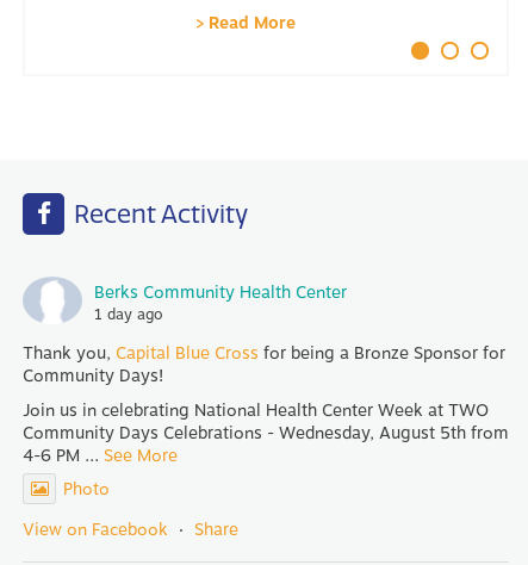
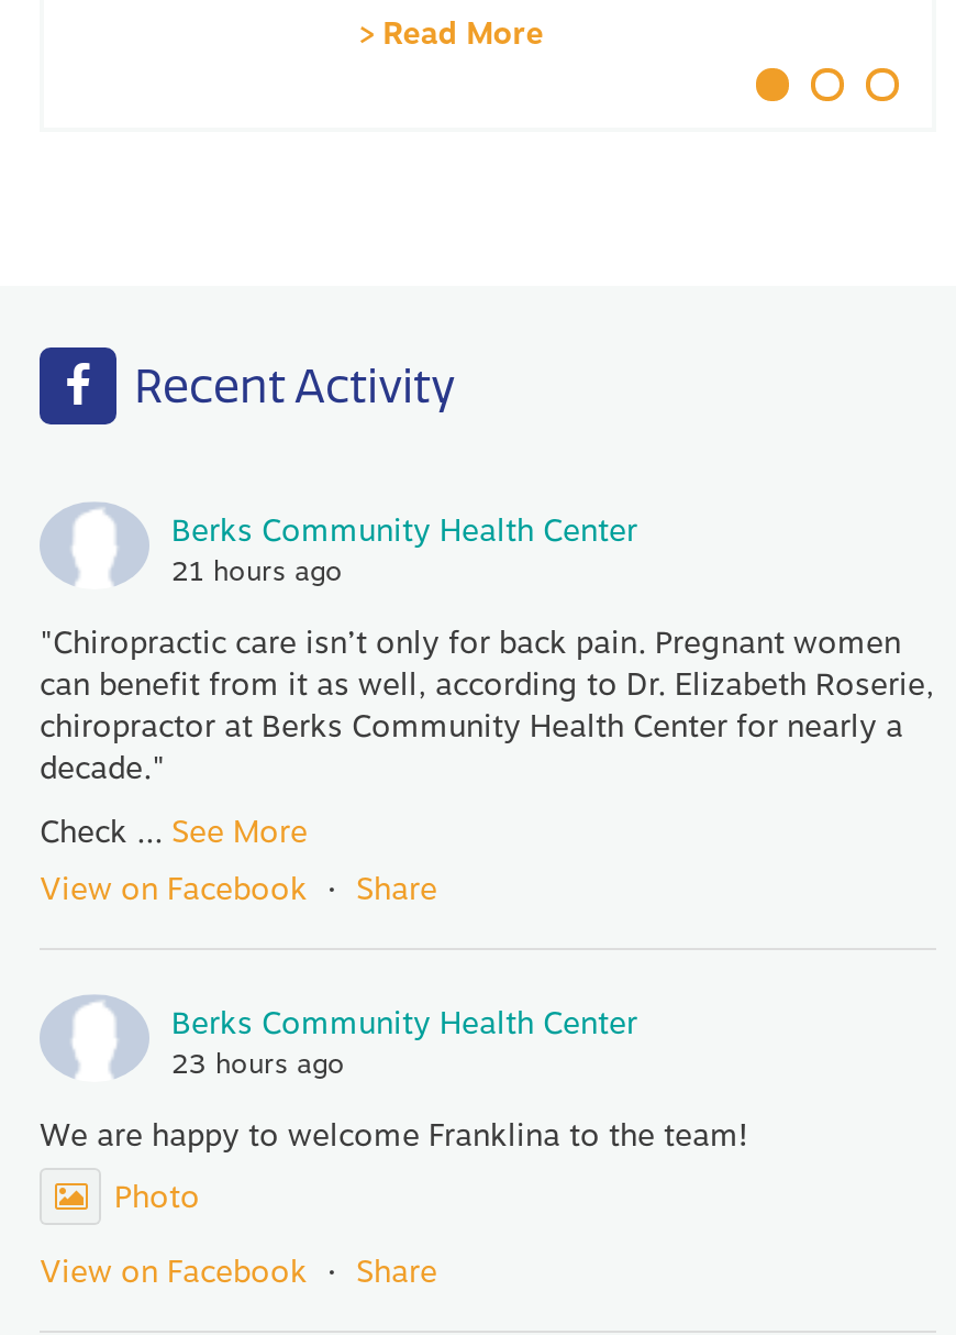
[23,304,509,468] 1 day ago | Thank you, Capital Blue Cross for being a Bronze Sponsor for | Community Days! | Join us in celebrating National Health Center Week at TWO | Community Days Celebrations - Wednesday, August 5th from | 4-6 PM ... See More -> [40,552,934,1159] 21 hours ago | "Chiropractic care isn’t only for back pain. Pregnant women | can benefit from it as well, according to Dr. Elizabeth Roserie, | chiropractor at Berks Community Health Center for nearly a | decade." | Check ... See More | View on Facebook · Share | Berks Community Health Center | 23 hours ago | We are happy to welcome Franklina to the team!

